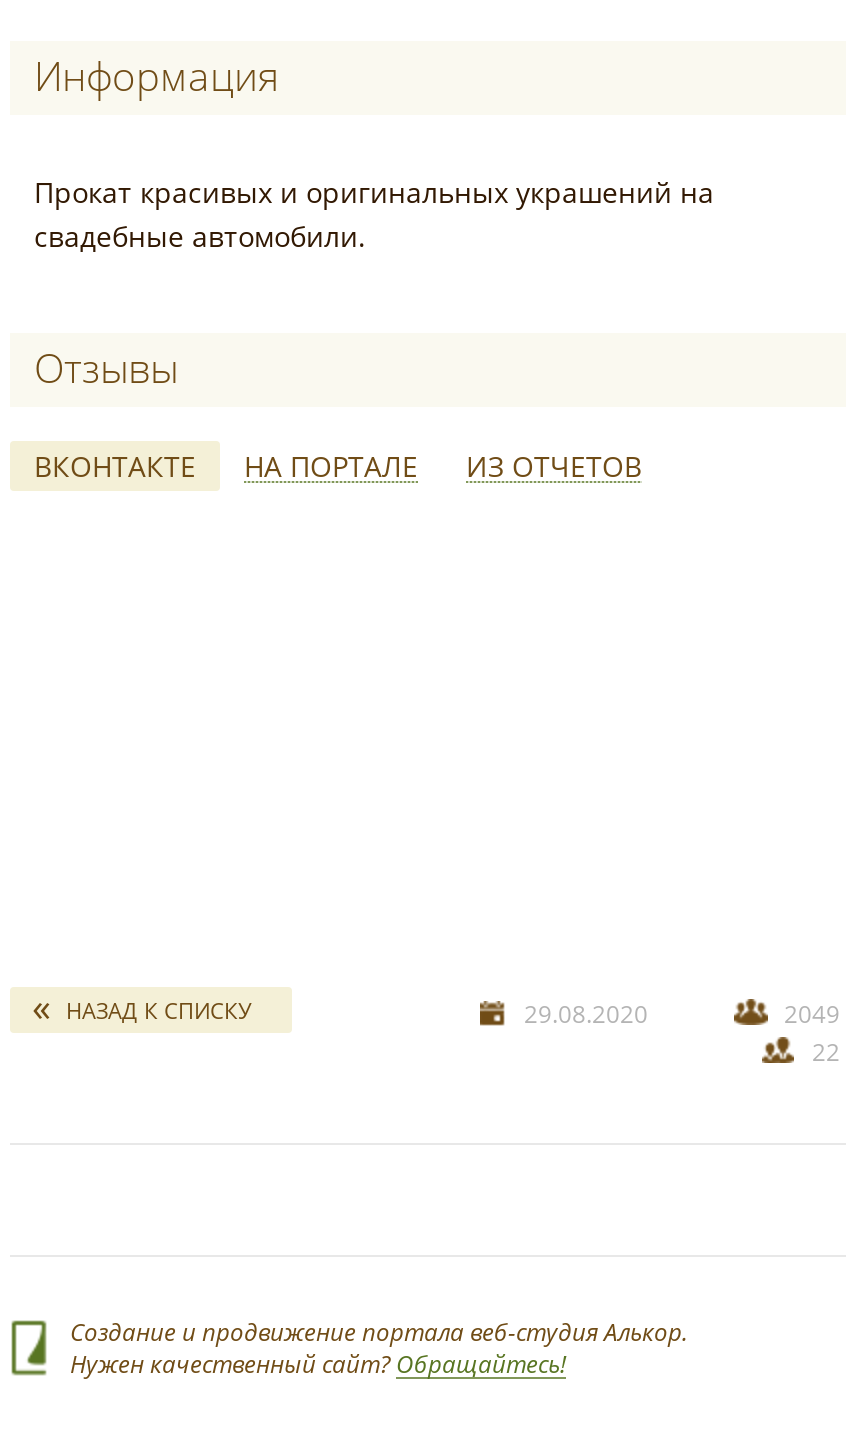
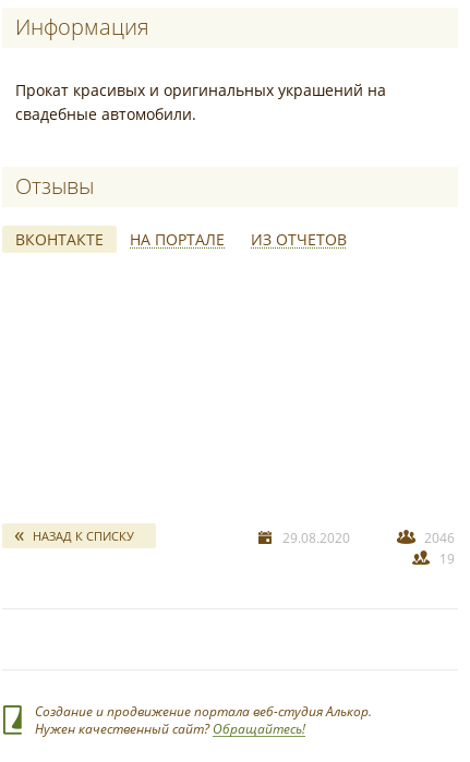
[784,997,840,1031] 2049 -> [424,529,455,547] 2046
[812,1035,840,1069] 22 -> [439,549,455,568] 19

